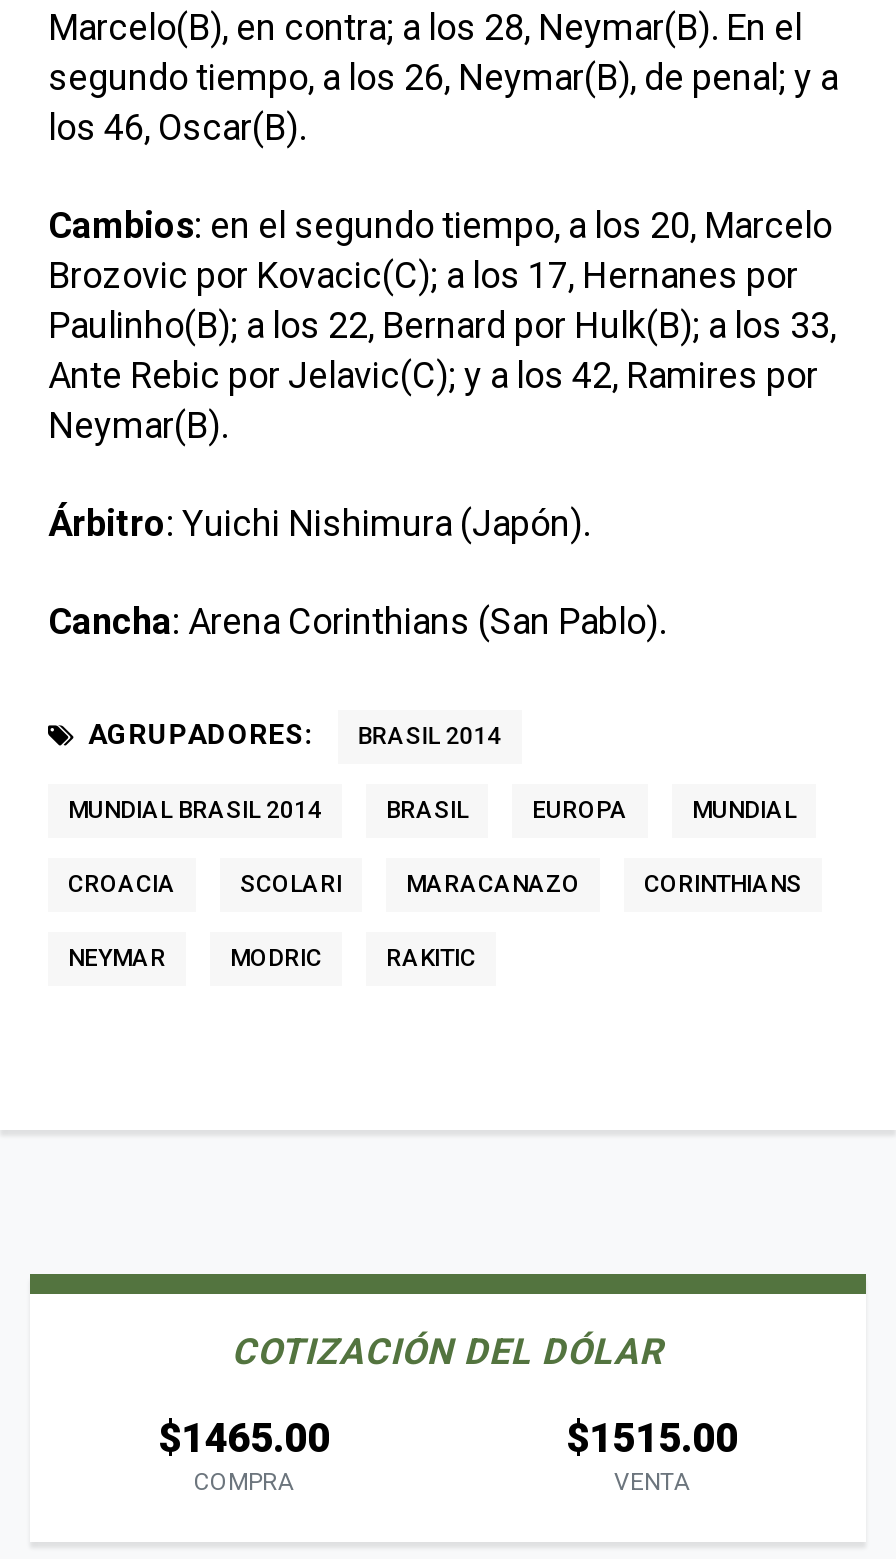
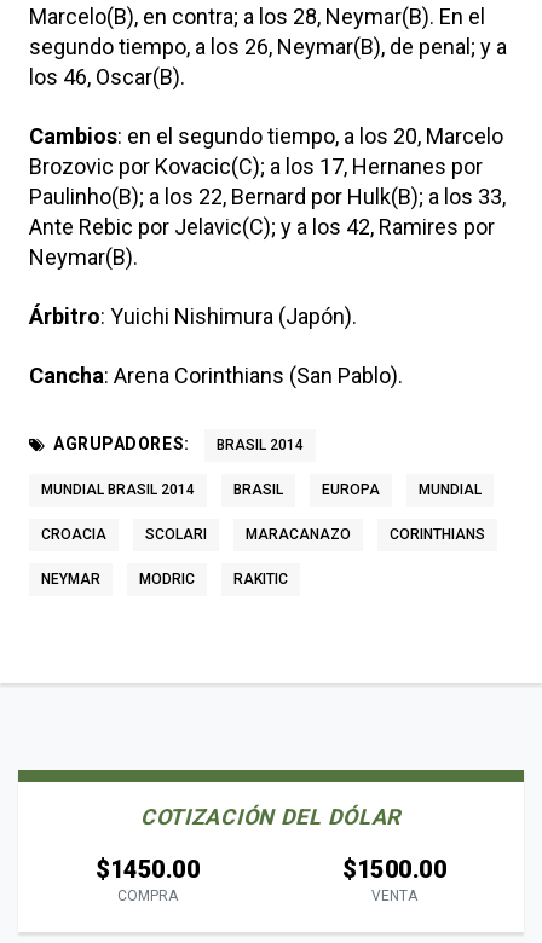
[158,1414,330,1462] $1465.00 -> [96,855,200,884] $1450.00
[566,1414,738,1462] $1515.00 -> [342,855,446,884] $1500.00

